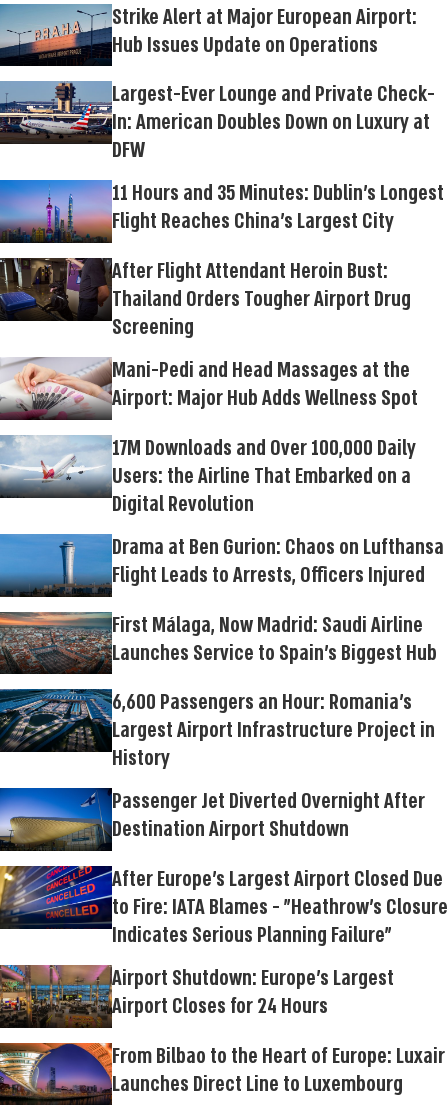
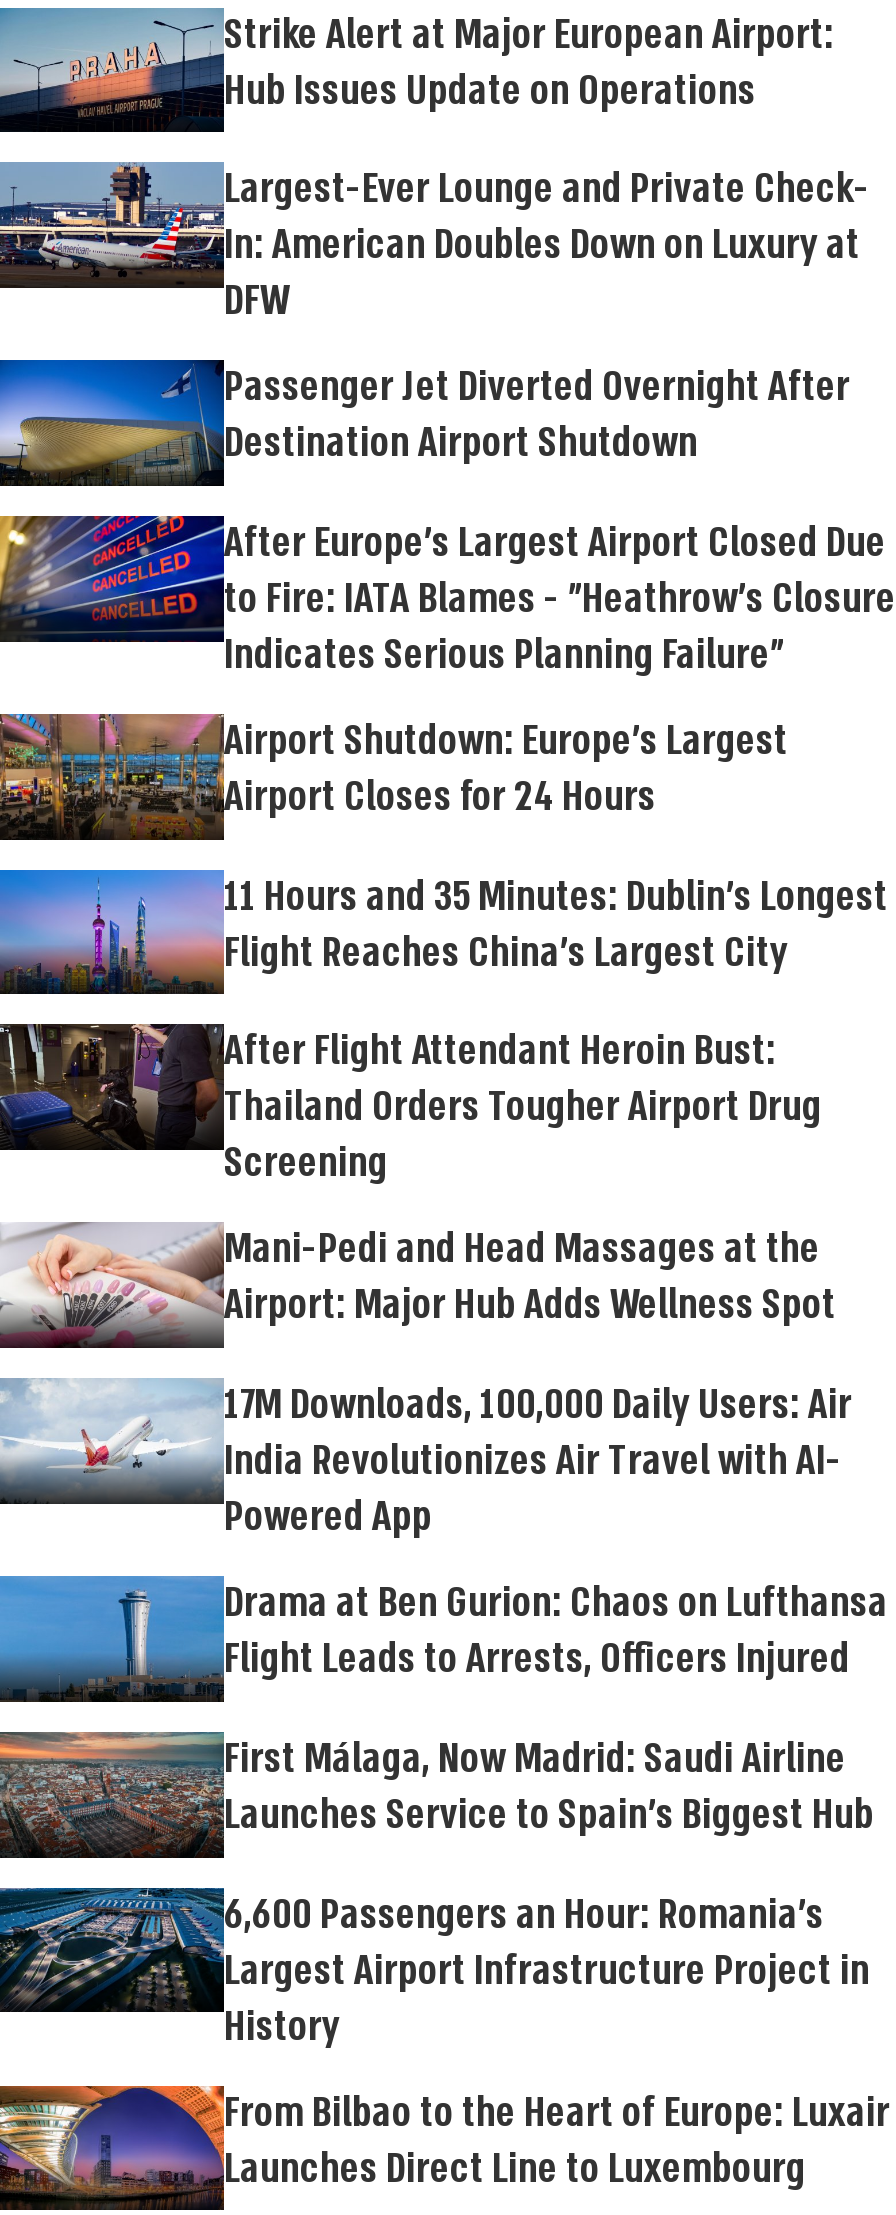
moved [0,179,444,413] -> [0,868,888,1335]: [image] | 11 Hours and 35 Minutes: Dublin's Longest | Flight Reaches China's Largest City | After Flight Attendant Heroin Bust: | Thailand Orders Tougher Airport Drug | Screening | Mani-Pedi and Head Massages at the | Airport: Major Hub Adds Wellness Spot
moved [0,434,444,773] -> [0,1376,888,2056]: [image] | Drama at Ben Gurion: Chaos on Lufthansa | Flight Leads to Arrests, Officers Injured | First Málaga, Now Madrid: Saudi Airline | Launches Service to Spain's Biggest Hub | 6,600 Passengers an Hour: Romania's | Largest Airport Infrastructure Project in | History
[112,434,416,519] 17M Downloads and Over 100,000 Daily | Users: the Airline That Embarked on a | Digital Revolution -> [224,1377,852,1547] 17M Downloads, 100,000 Daily Users: Air | India Revolutionizes Air Travel with AI- | Powered App
moved [3,787,448,1021] -> [6,358,896,826]: [image] | Passenger Jet Diverted Overnight After | Destination Airport Shutdown | After Europe's Largest Airport Closed Due | to Fire: IATA Blames - "Heathrow's Closure | Indicates Serious Planning Failure" | Airport Shutdown: Europe’s Largest | Airport Closes for 24 Hours

